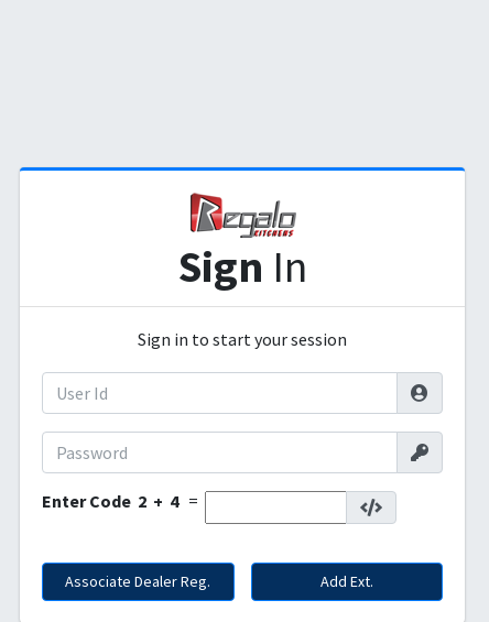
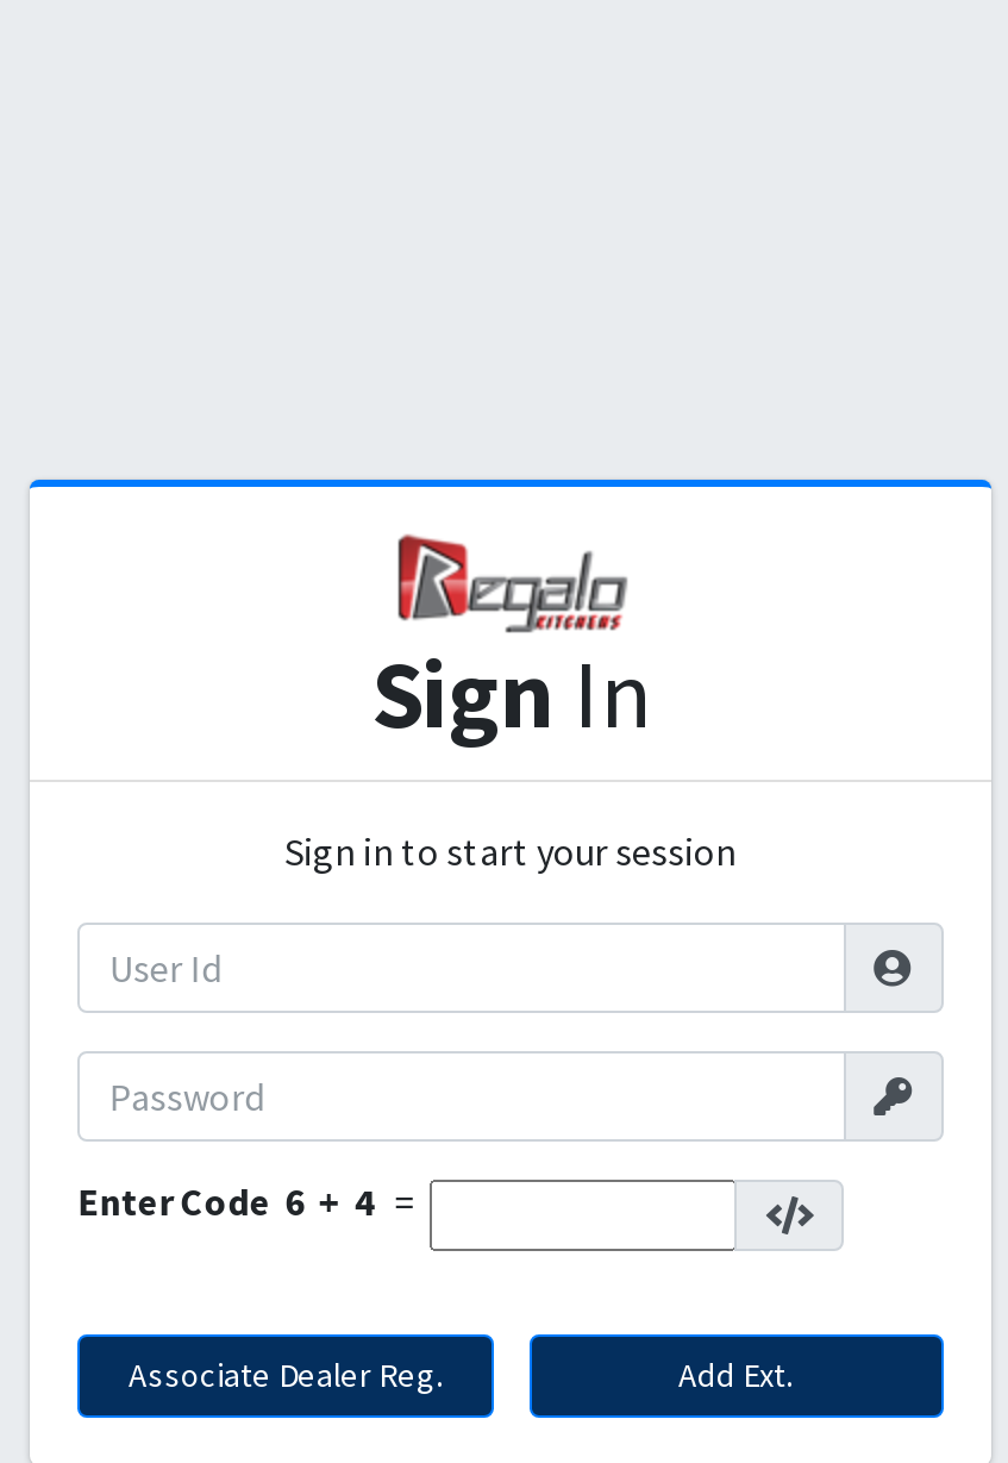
[42,489,205,511] Enter Code 2 + 4 = -> [78,1176,431,1224] Enter Code 6 + 4 =

